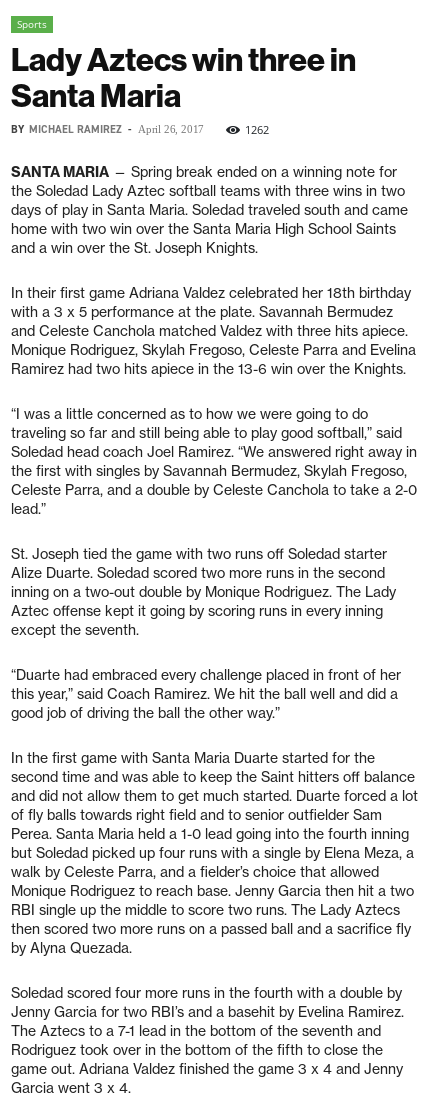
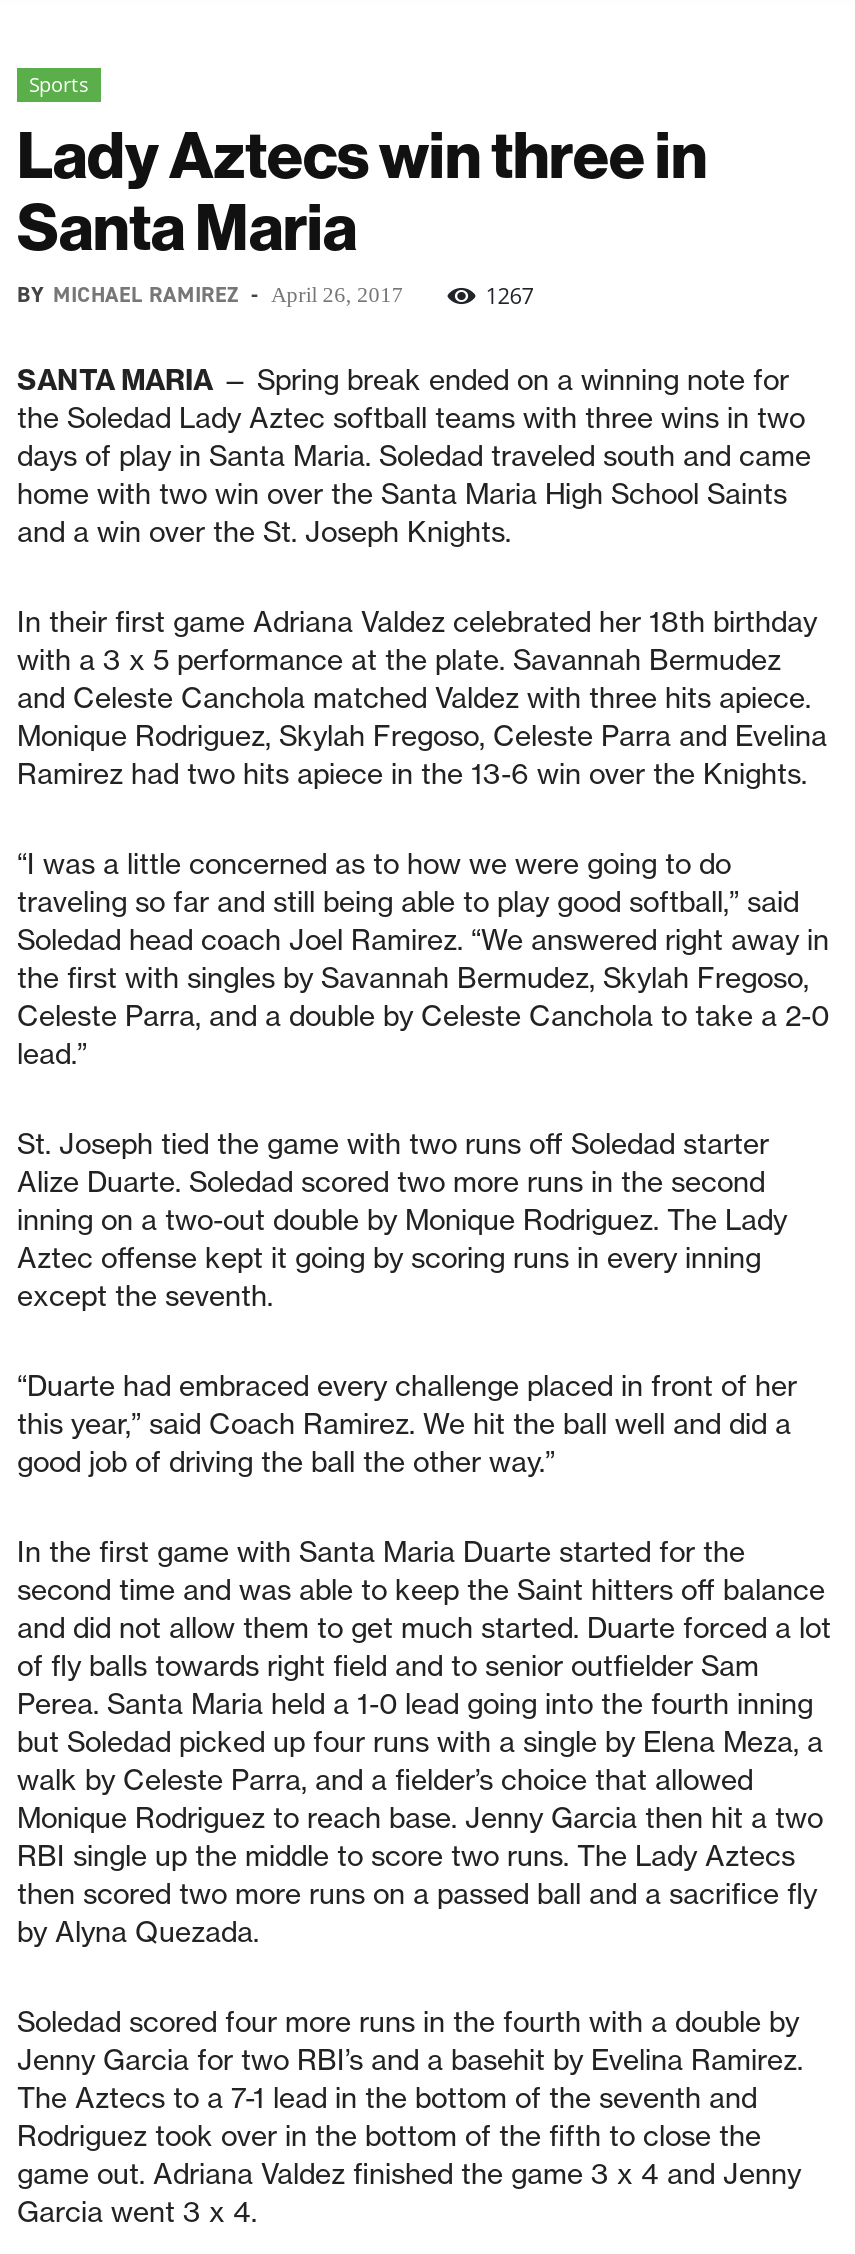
[245,122,269,137] 1262 -> [485,280,533,310] 1267

